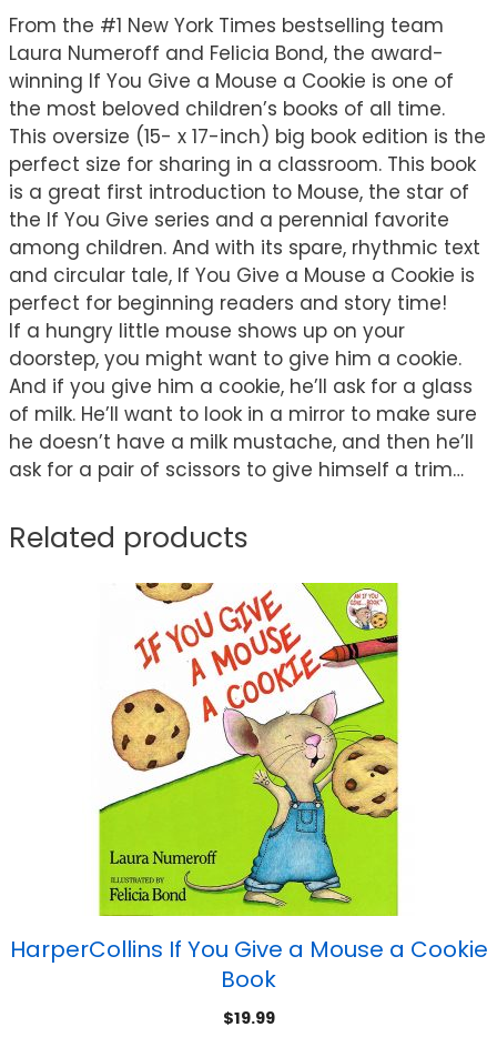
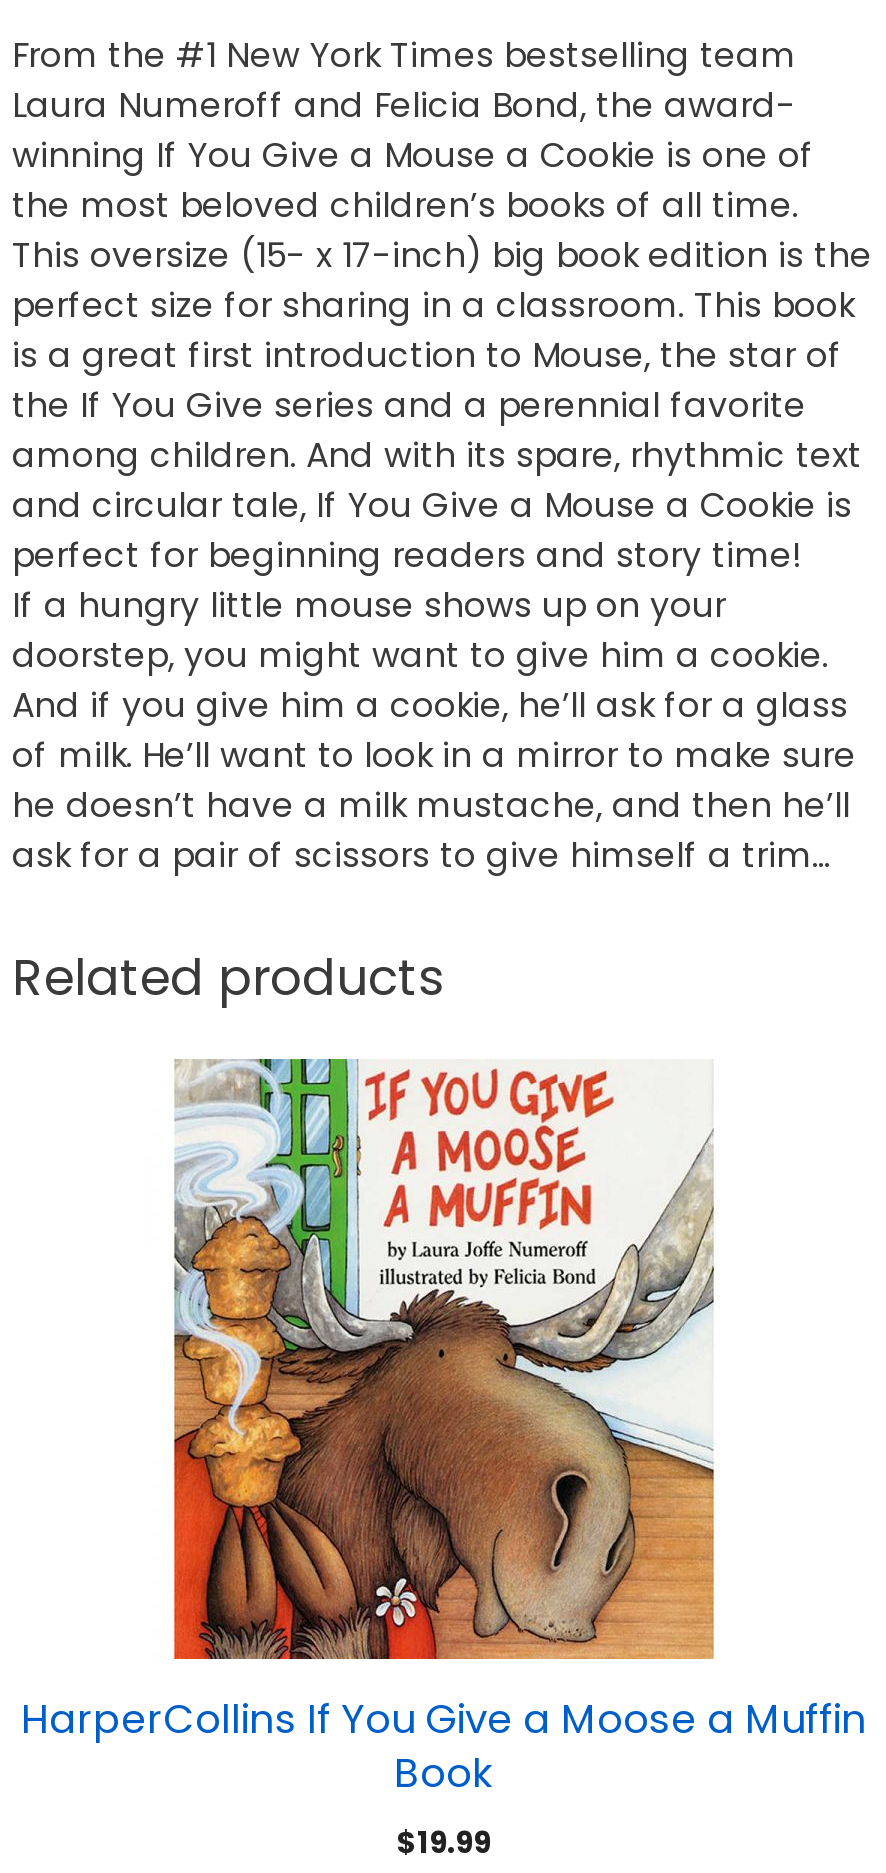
[9,582,488,965] [image] | HarperCollins If You Give a Mouse a Cookie -> [21,1057,867,1748] [image] | HarperCollins If You Give a Moose a Muffin

